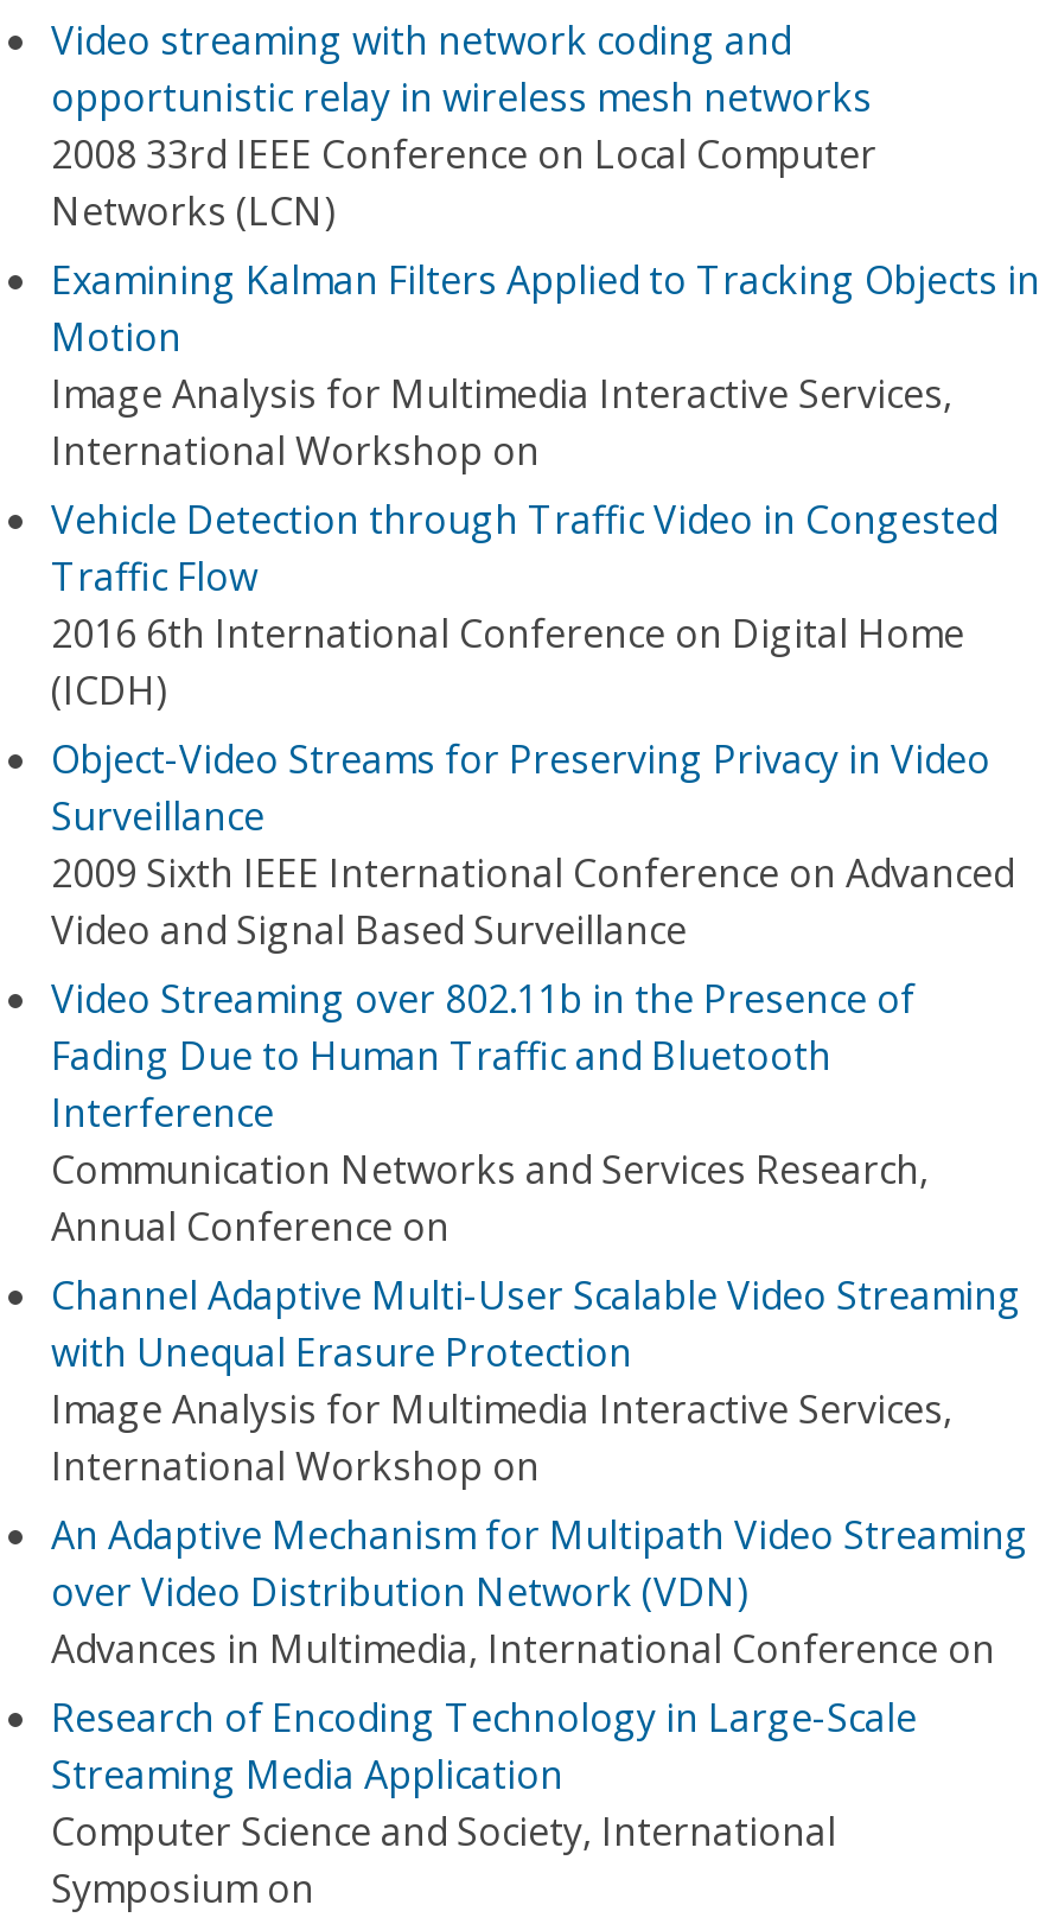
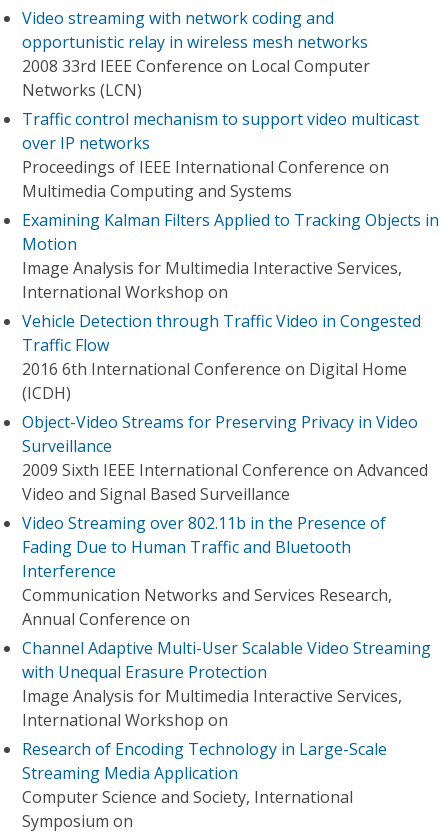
none -> [22,108,419,202] Traffic control mechanism to support video multicast | over IP networks | Proceedings of IEEE International Conference on | Multimedia Computing and Systems
moved [51,254,1040,1492] -> [22,209,439,731]: Examining Kalman Filters Applied to Tracking Objects in | Motion | Image Analysis for Multimedia Interactive Services, | ... | Image Analysis for Multimedia Interactive Services, | International Workshop on
[51,1509,1028,1675] An Adaptive Mechanism for Multipath Video Streaming | over Video Distribution Network (VDN) | Advances in Multimedia, International Conference on -> none

